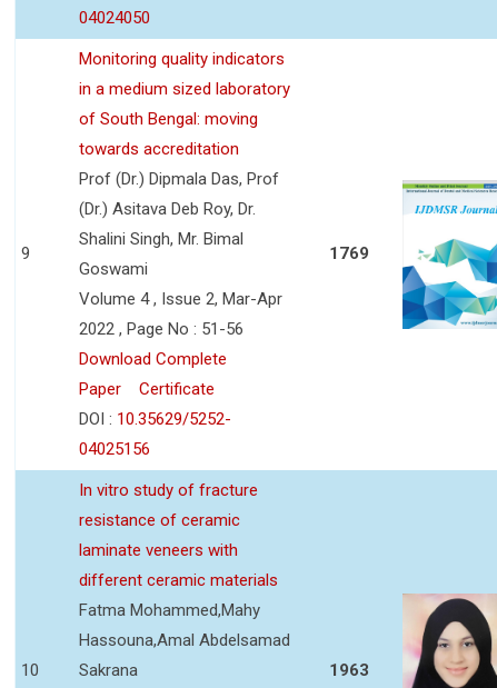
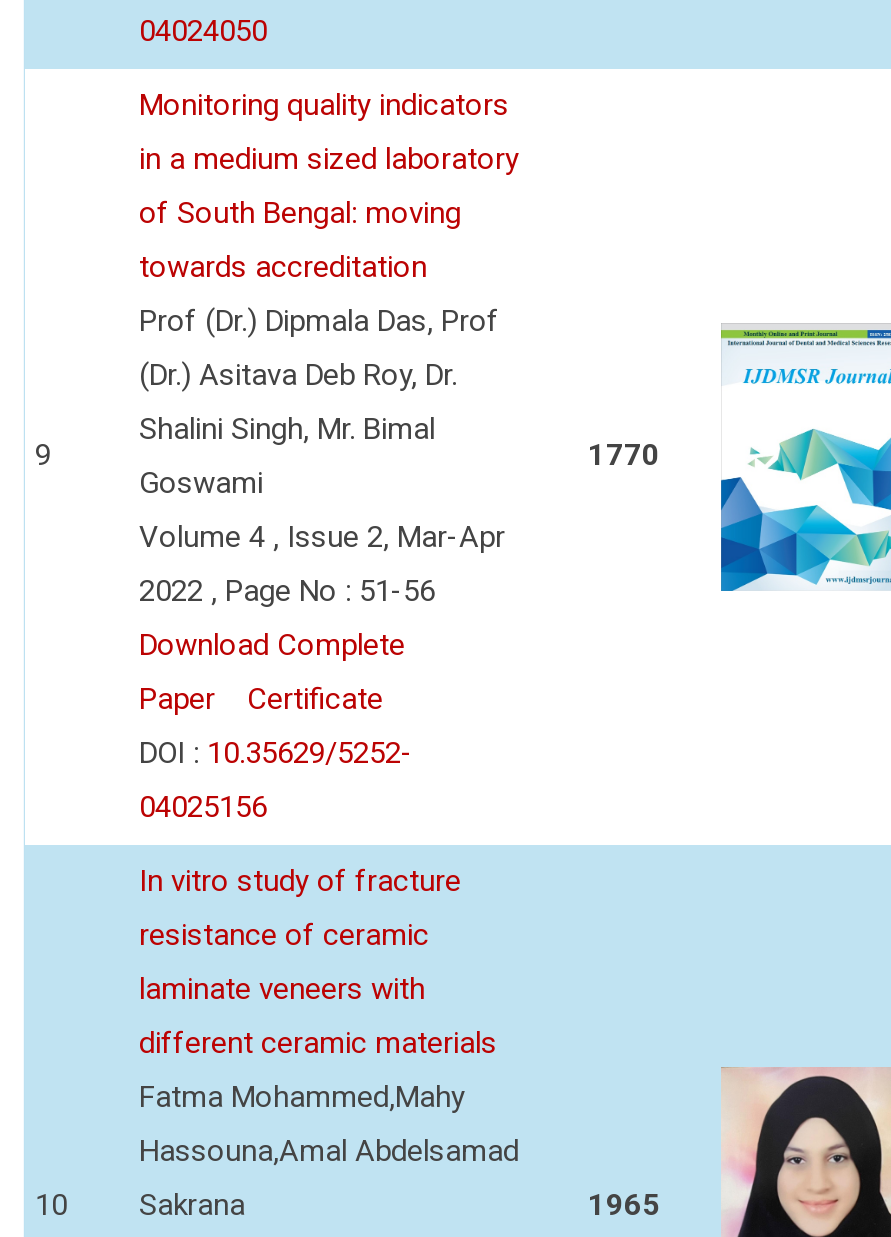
[329,244,369,264] 1769 -> [588,438,660,474] 1770
[329,661,369,681] 1963 -> [588,1188,660,1224] 1965

